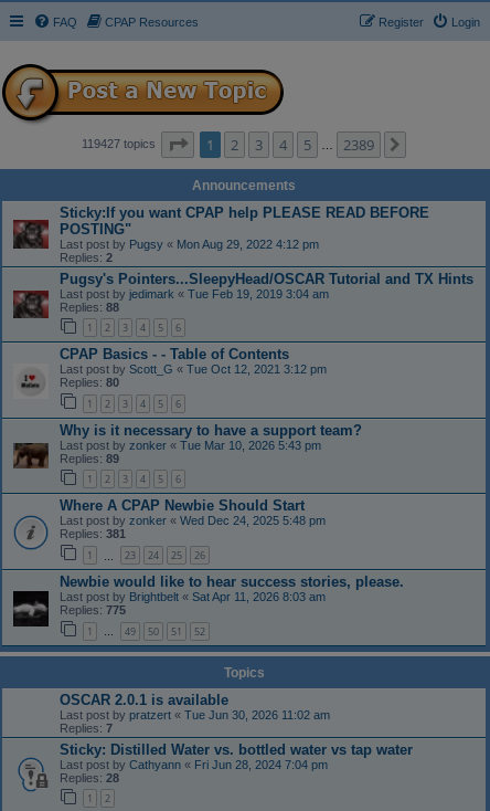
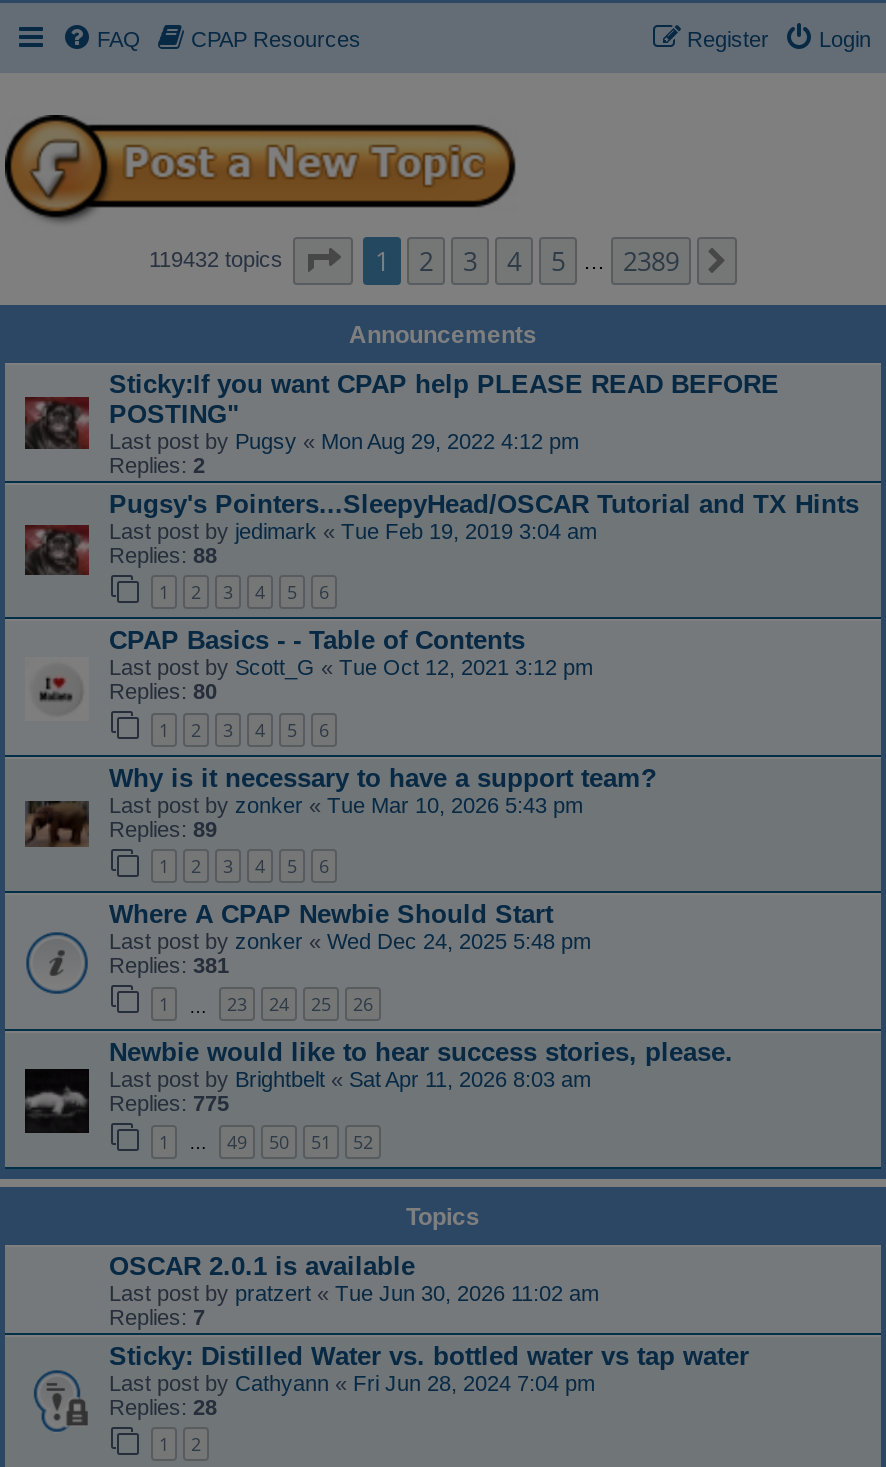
[82,136,159,150] 119427 topics -> [149,246,289,270] 119432 topics

